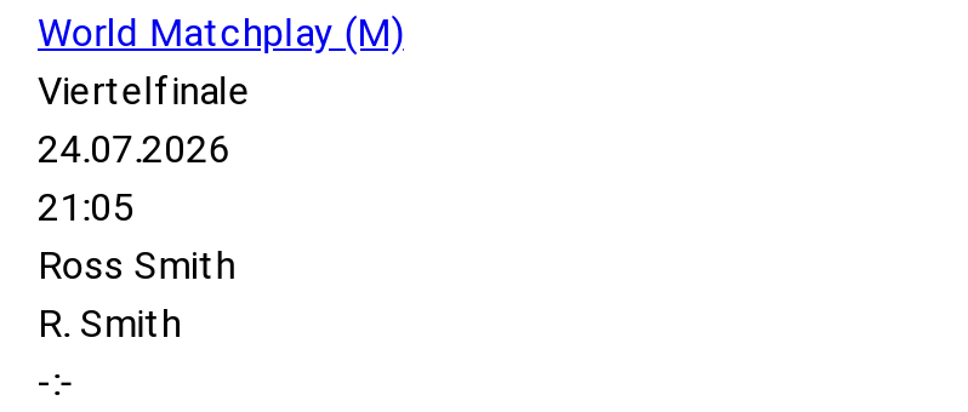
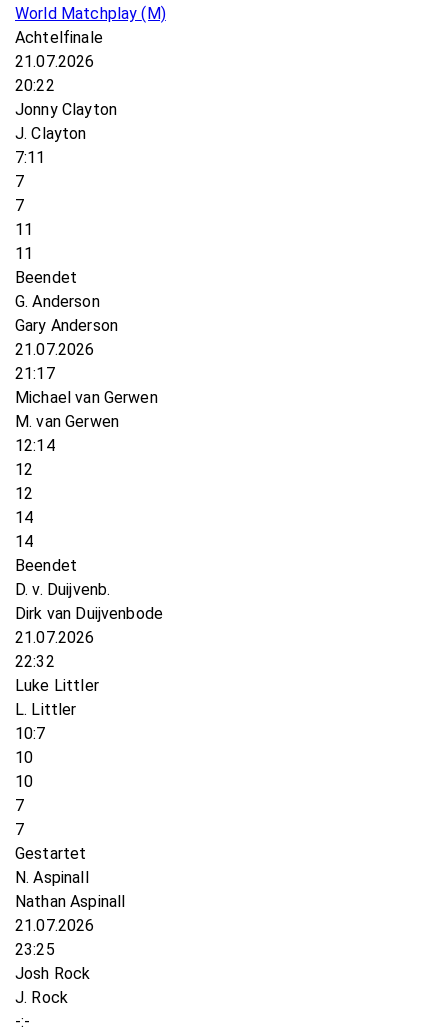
[38,68,251,347] Viertelfinale | 24.07.2026 | 21:05 | Ross Smith | R. Smith -> [15,28,163,1007] Achtelfinale | 21.07.2026 | 20:22 | Jonny Clayton | J. Clayton | 7:11 | 7 | 7 | 11 | 11 | Beendet | G. Anderson | Gary Anderson | 21.07.2026 | 21:17 | Michael van Gerwen | M. van Gerwen | 12:14 | 12 | 12 | 14 | 14 | Beendet | D. v. Duijvenb. | Dirk van Duijvenbode | 21.07.2026 | 22:32 | Luke Littler | L. Littler | 10:7 | 10 | 10 | 7 | 7 | Gestartet | N. Aspinall | Nathan Aspinall | 21.07.2026 | 23:25 | Josh Rock | J. Rock

